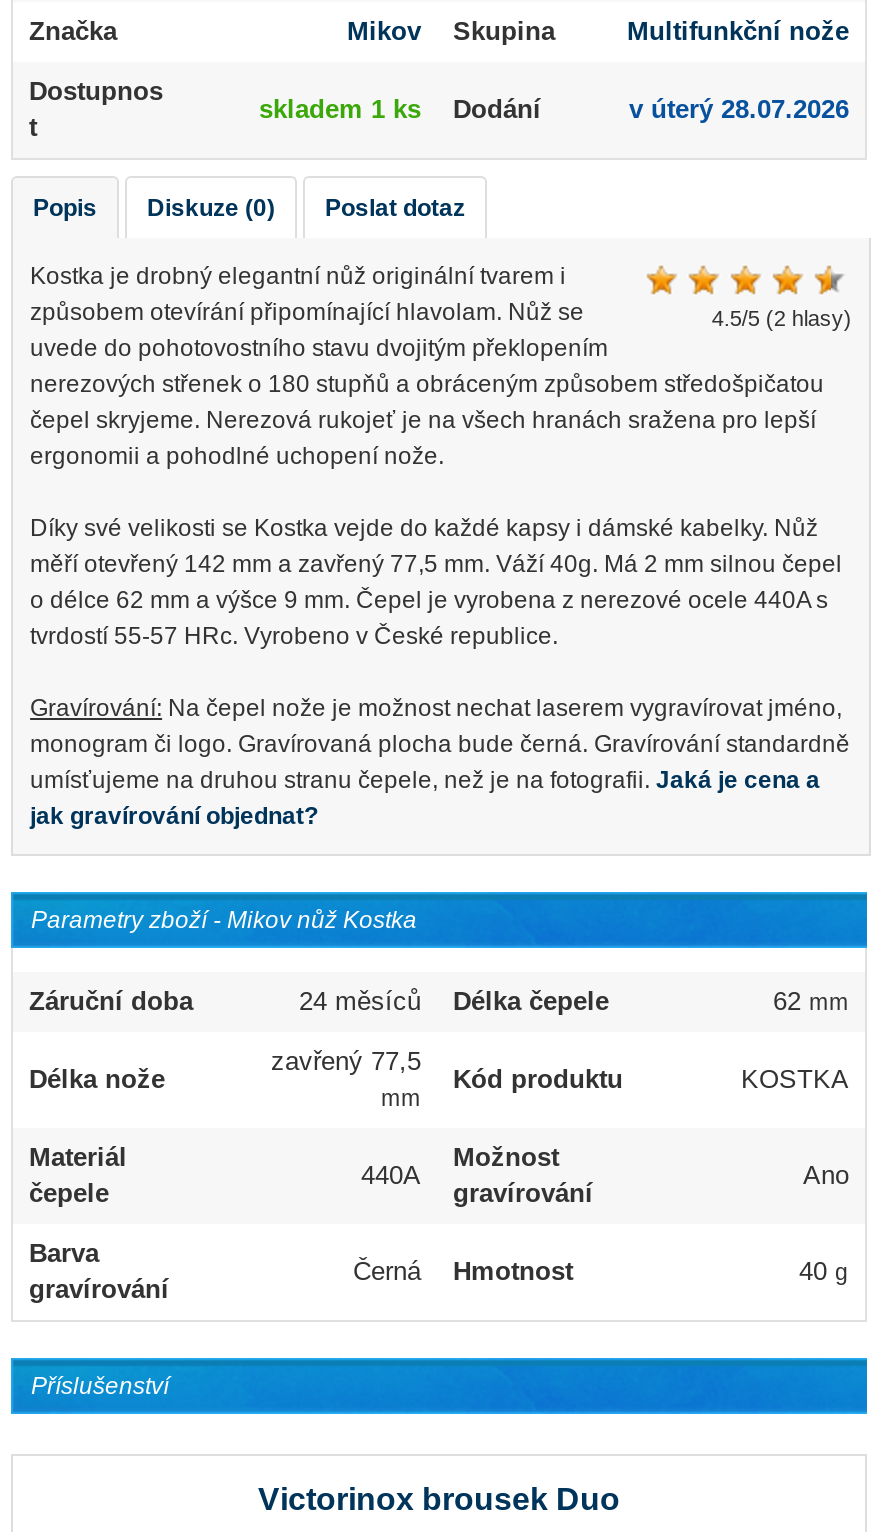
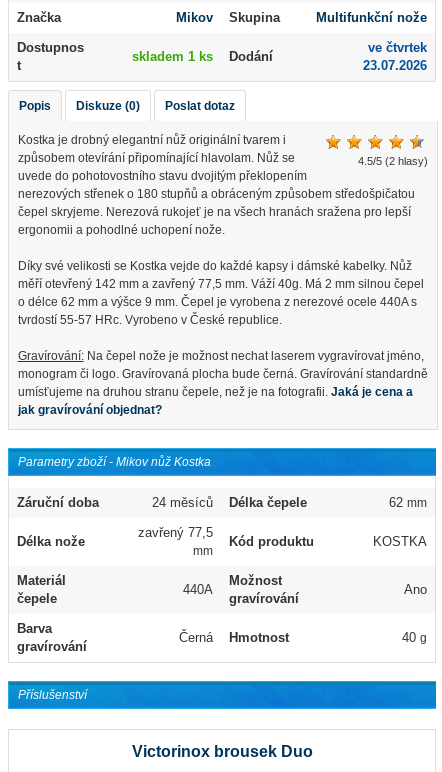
[629,94,849,124] v úterý 28.07.2026 -> [363,40,427,73] ve čtvrtek | 23.07.2026

